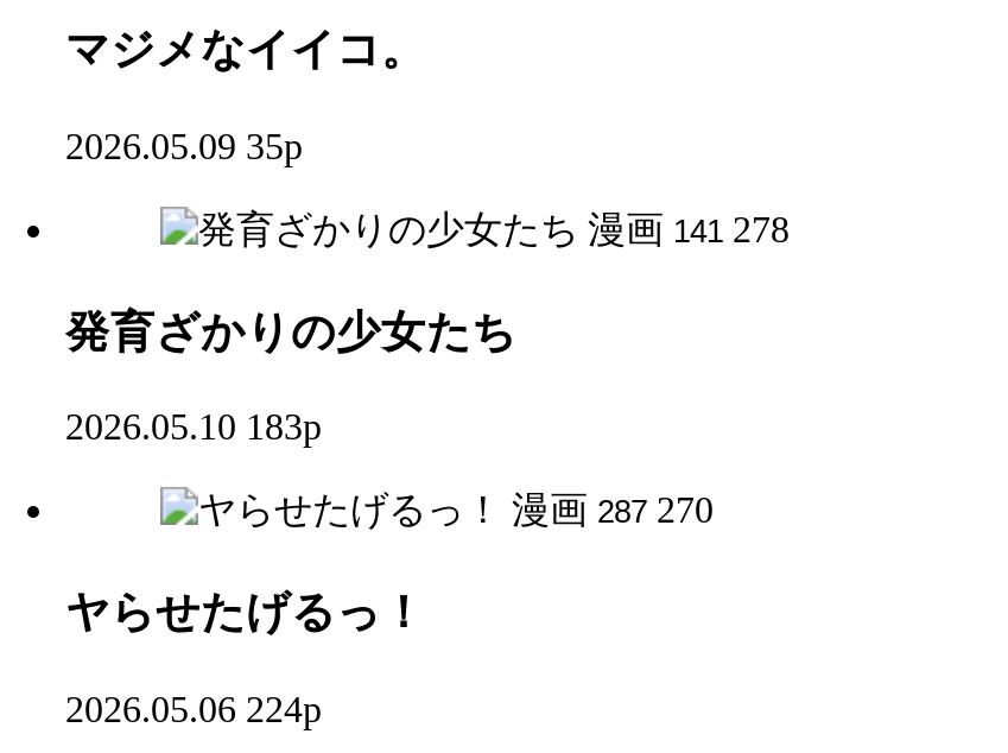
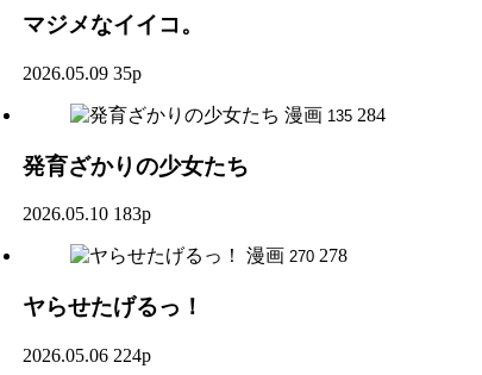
[588,209,790,249] 漫画 141 278 -> [284,105,386,125] 漫画 135 284
[512,490,714,530] 漫画 287 270 -> [246,245,348,266] 漫画 270 278

